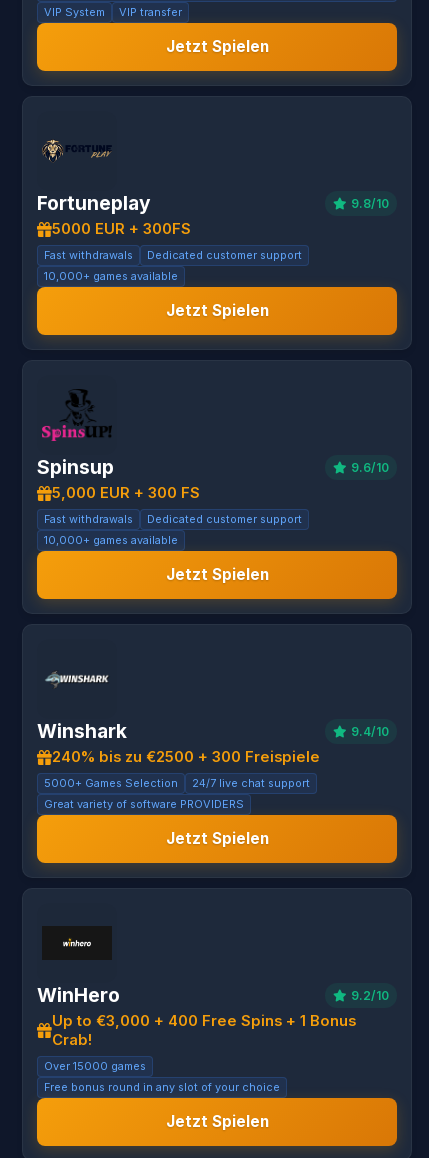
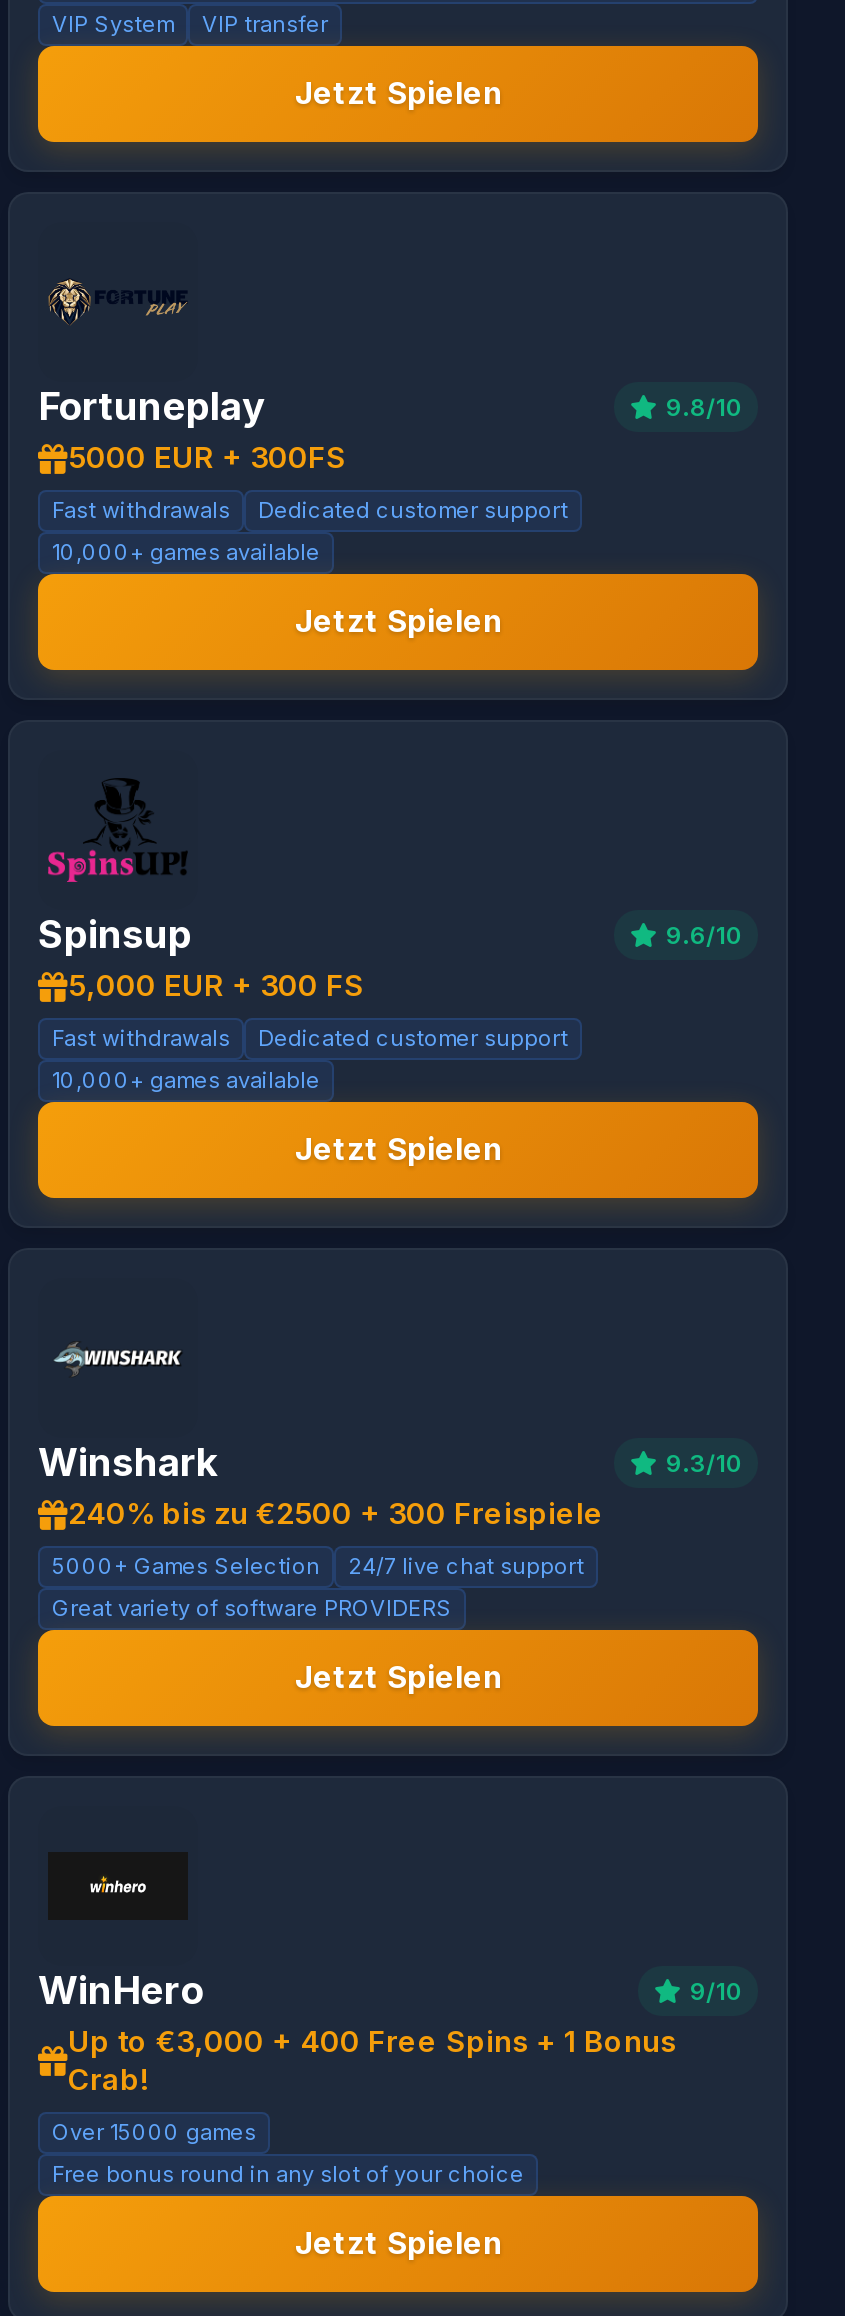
[351,724,389,739] 9.4/10 -> [666,1448,742,1478] 9.3/10
[351,988,389,1003] 9.2/10 -> [690,1976,742,2006] 9/10

